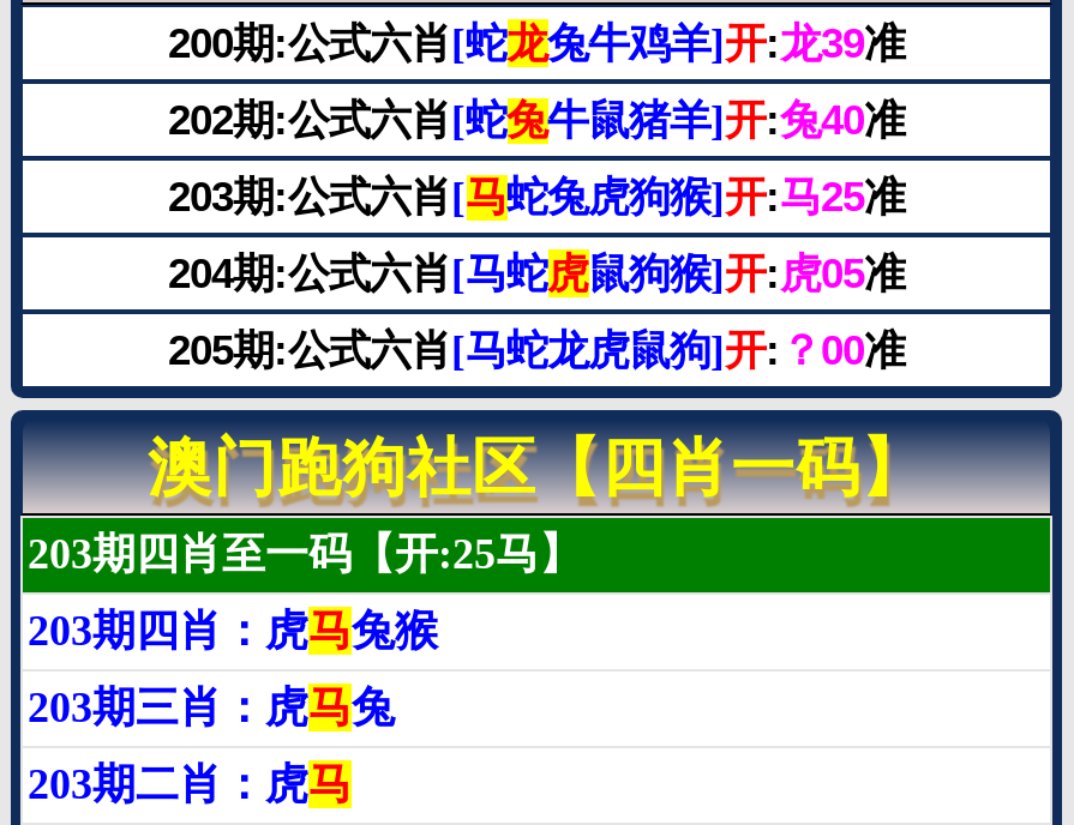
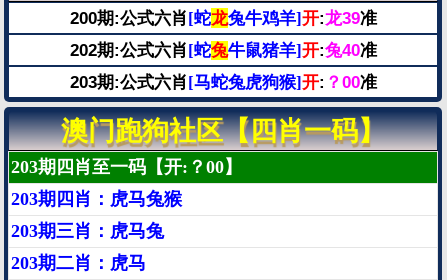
[168,172,905,374] 203期:公式六肖[马蛇兔虎狗猴]开:马25准 | 204期:公式六肖[马蛇虎鼠狗猴]开:虎05准 | 205期:公式六肖[马蛇龙虎鼠狗]开:？00准 -> [69,72,376,92] 203期:公式六肖[马蛇兔虎狗猴]开:？00准
[28,530,582,577] 203期四肖至一码【开:25马】 -> [11,157,242,177] 203期四肖至一码【开:？00】

